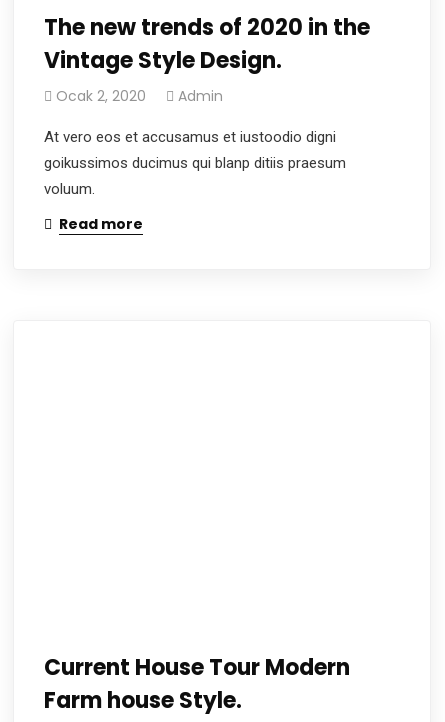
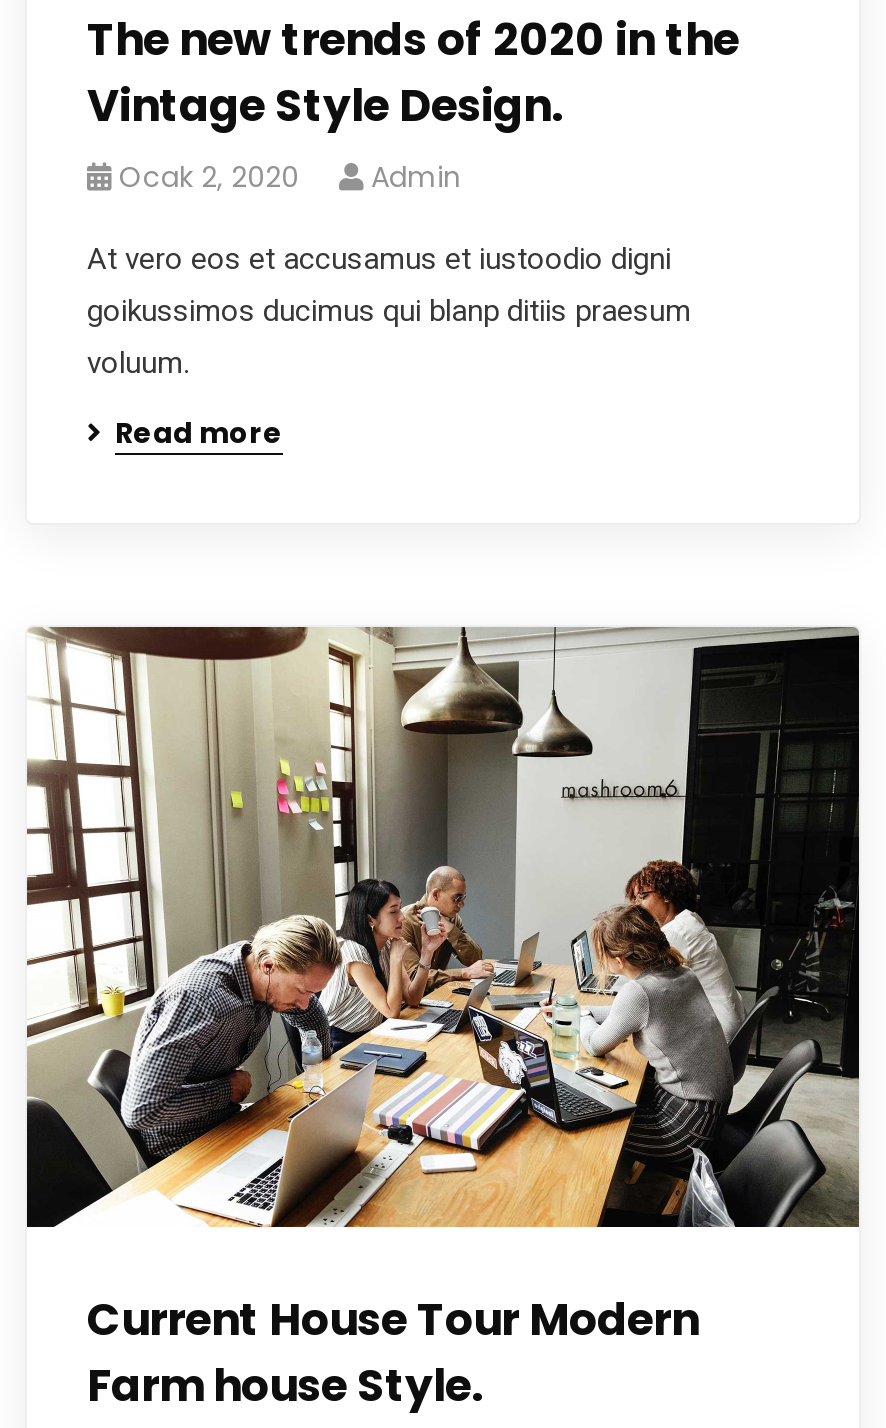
none -> [25,625,861,1229] [image]

